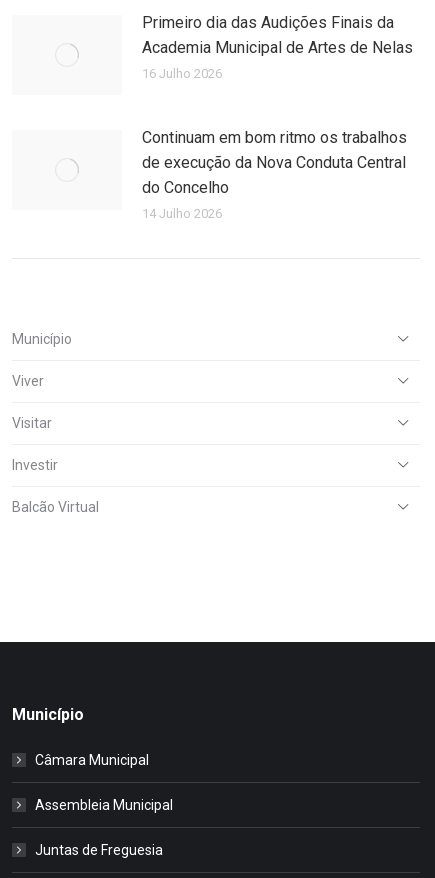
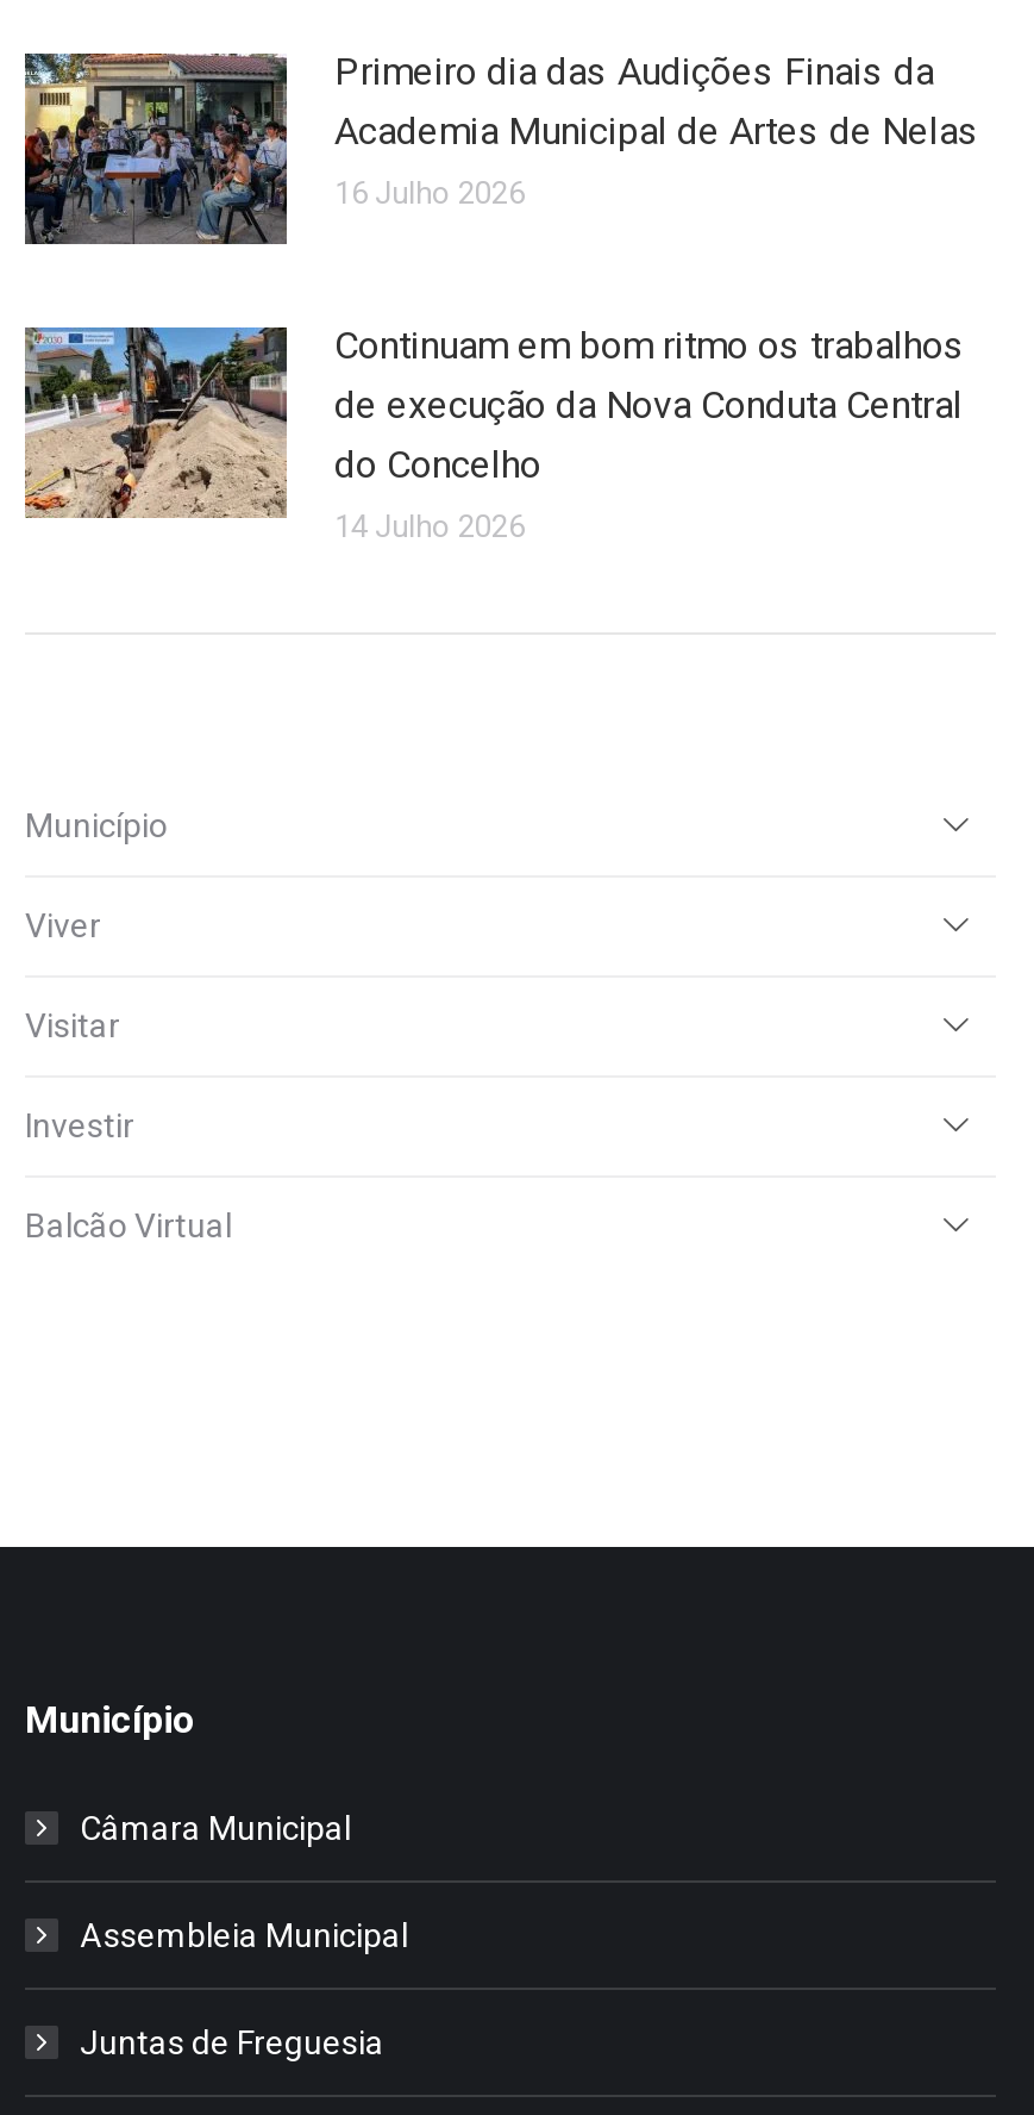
none -> [23,51,289,247] [image]
none -> [23,325,289,520] [image]

